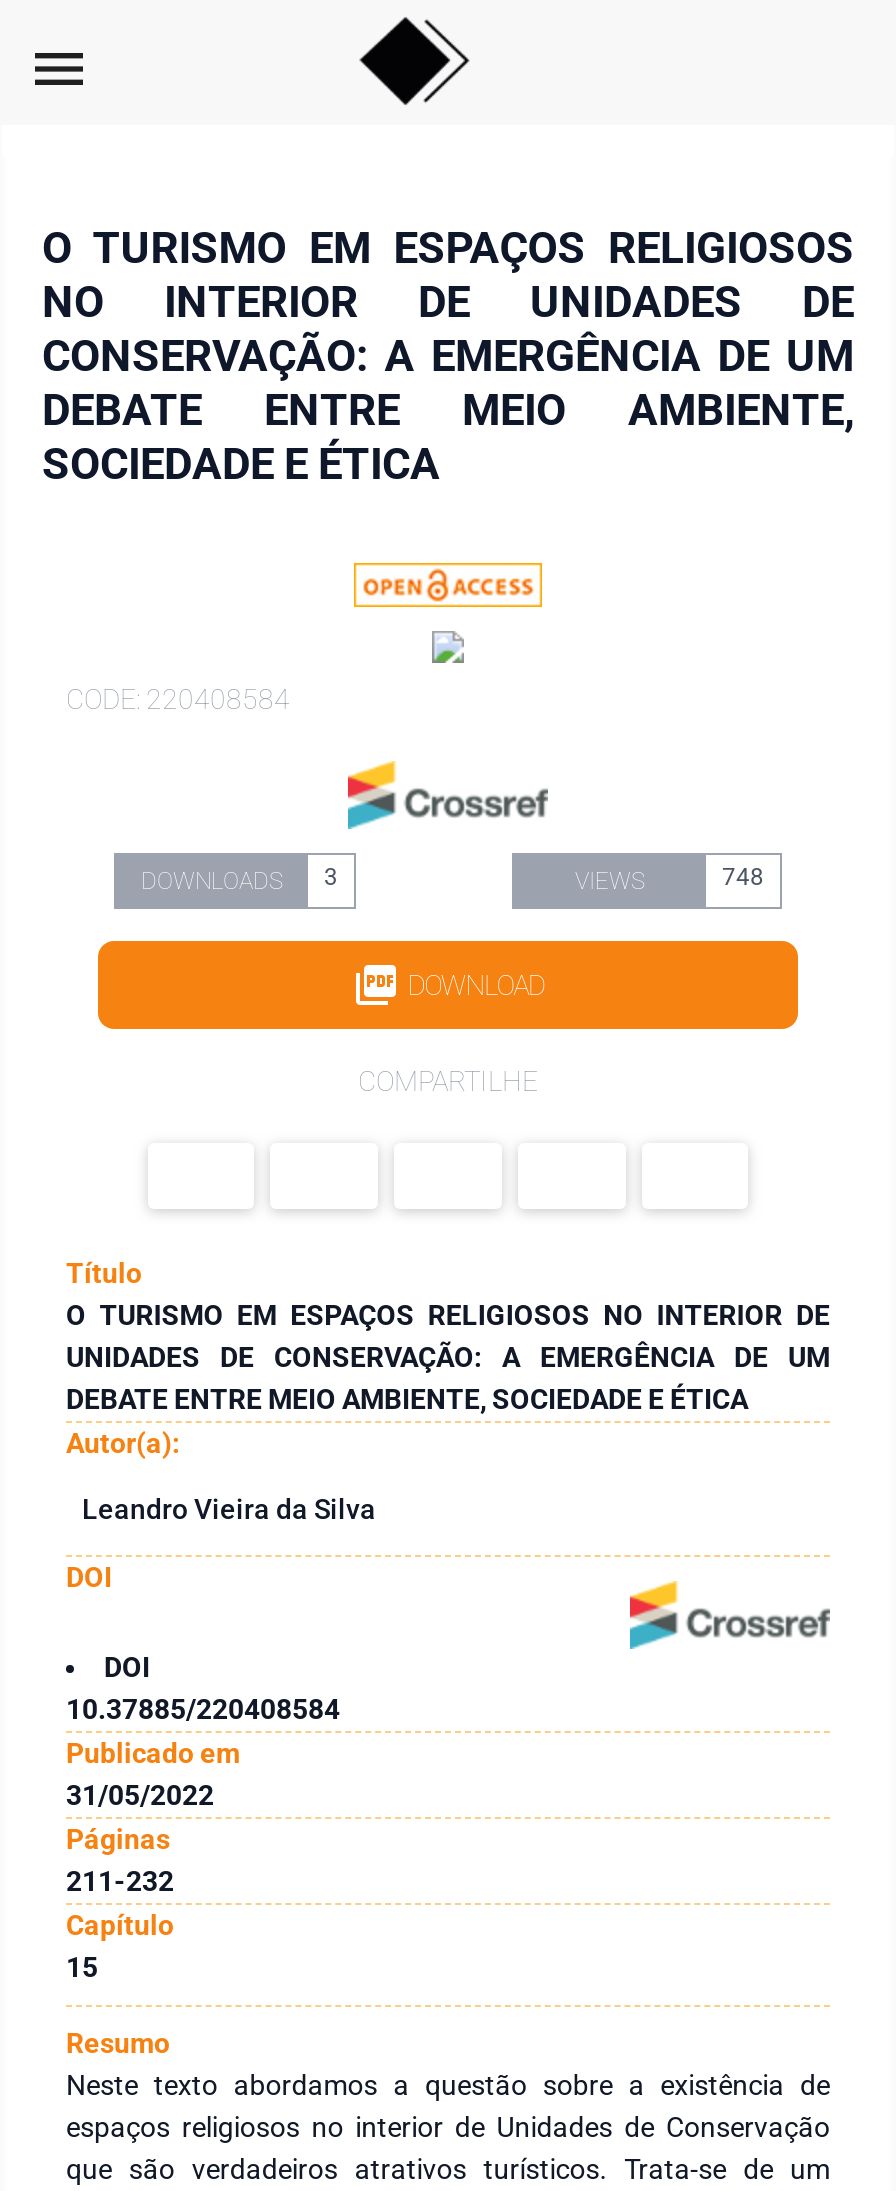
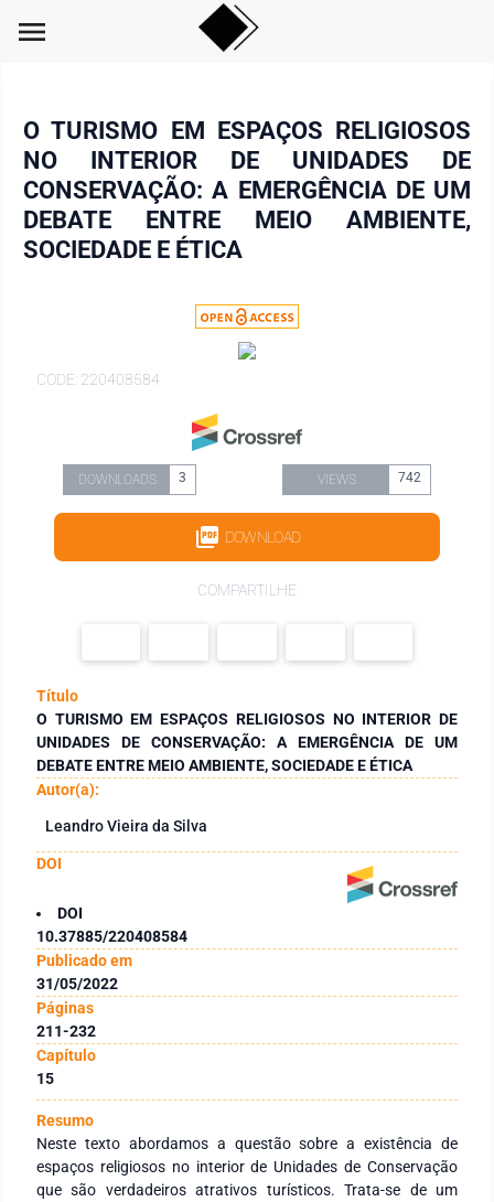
[722,863,764,891] 748 -> [398,470,421,485] 742

